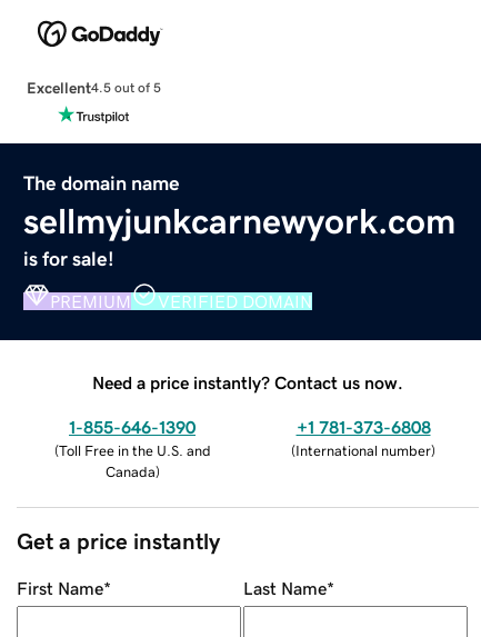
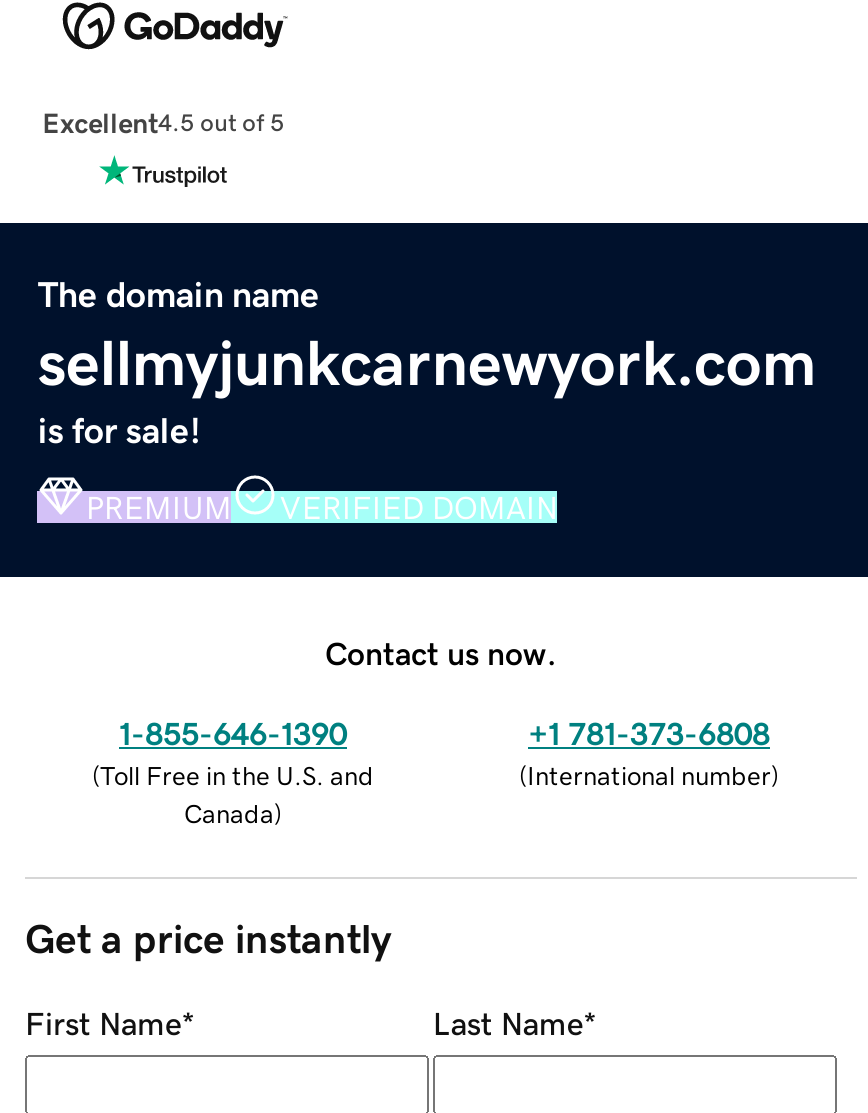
[92,373,403,391] Need a price instantly? Contact us now. -> [325,636,557,668] Contact us now.

